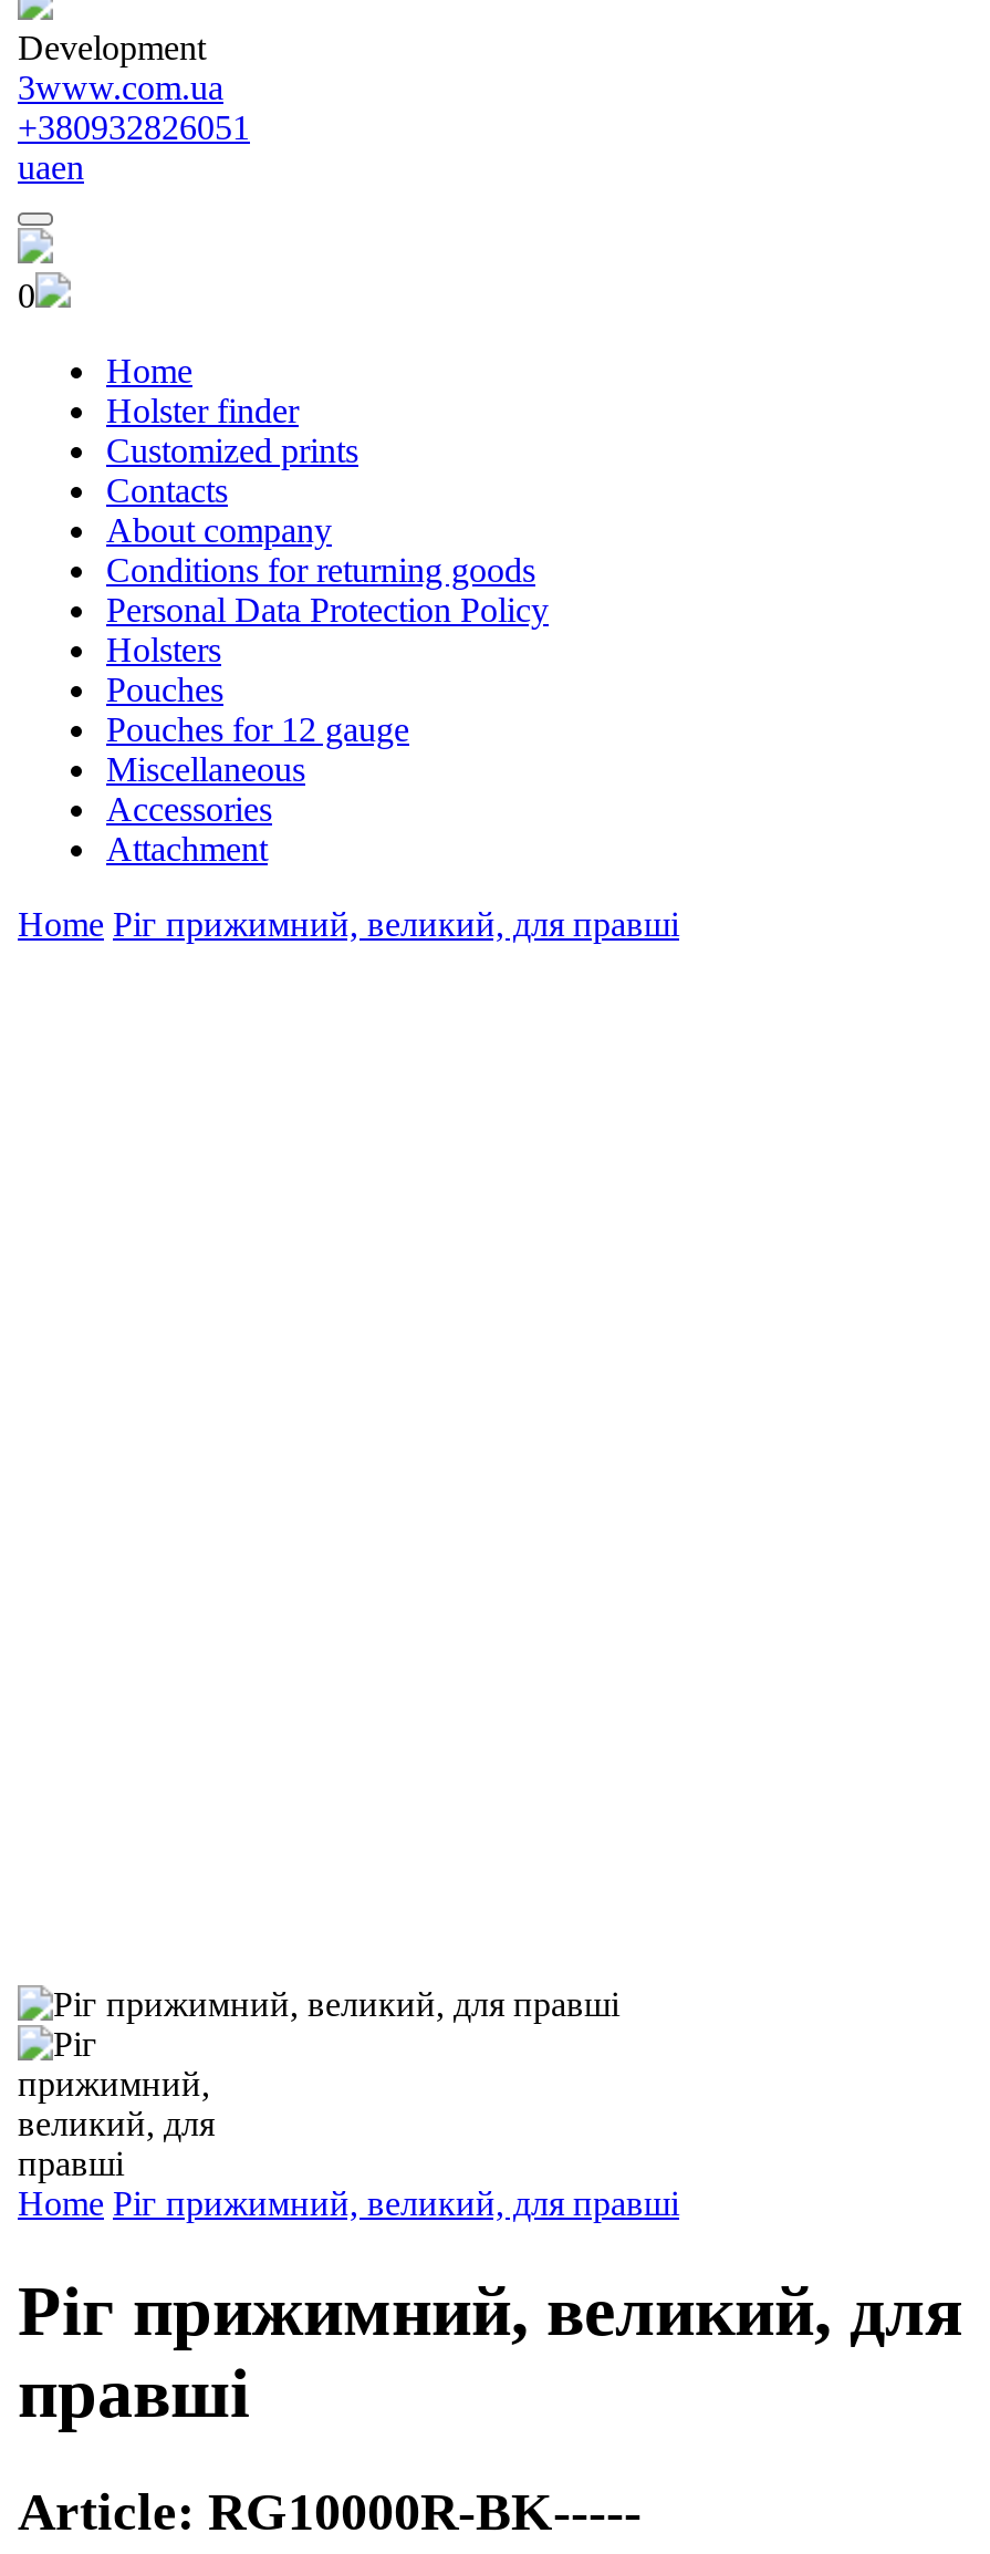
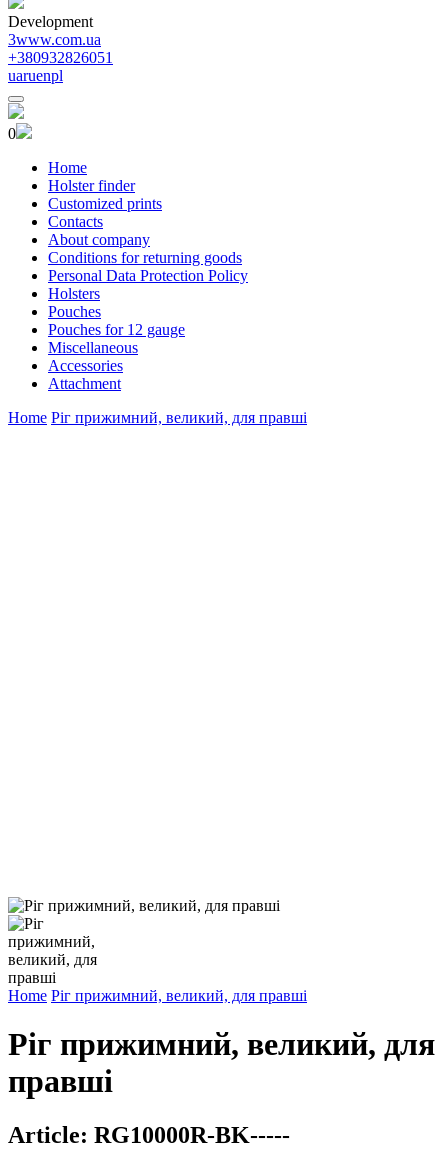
[18,148,84,185] uaen -> [8,67,63,84] uaruenpl

